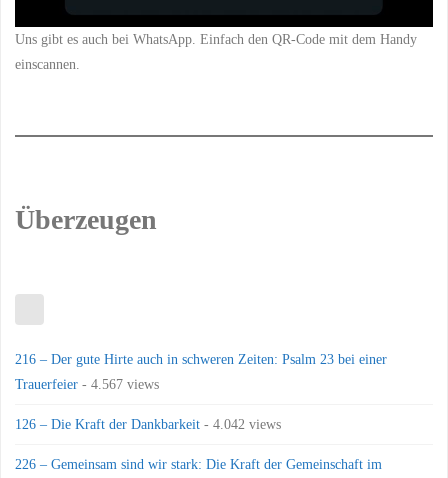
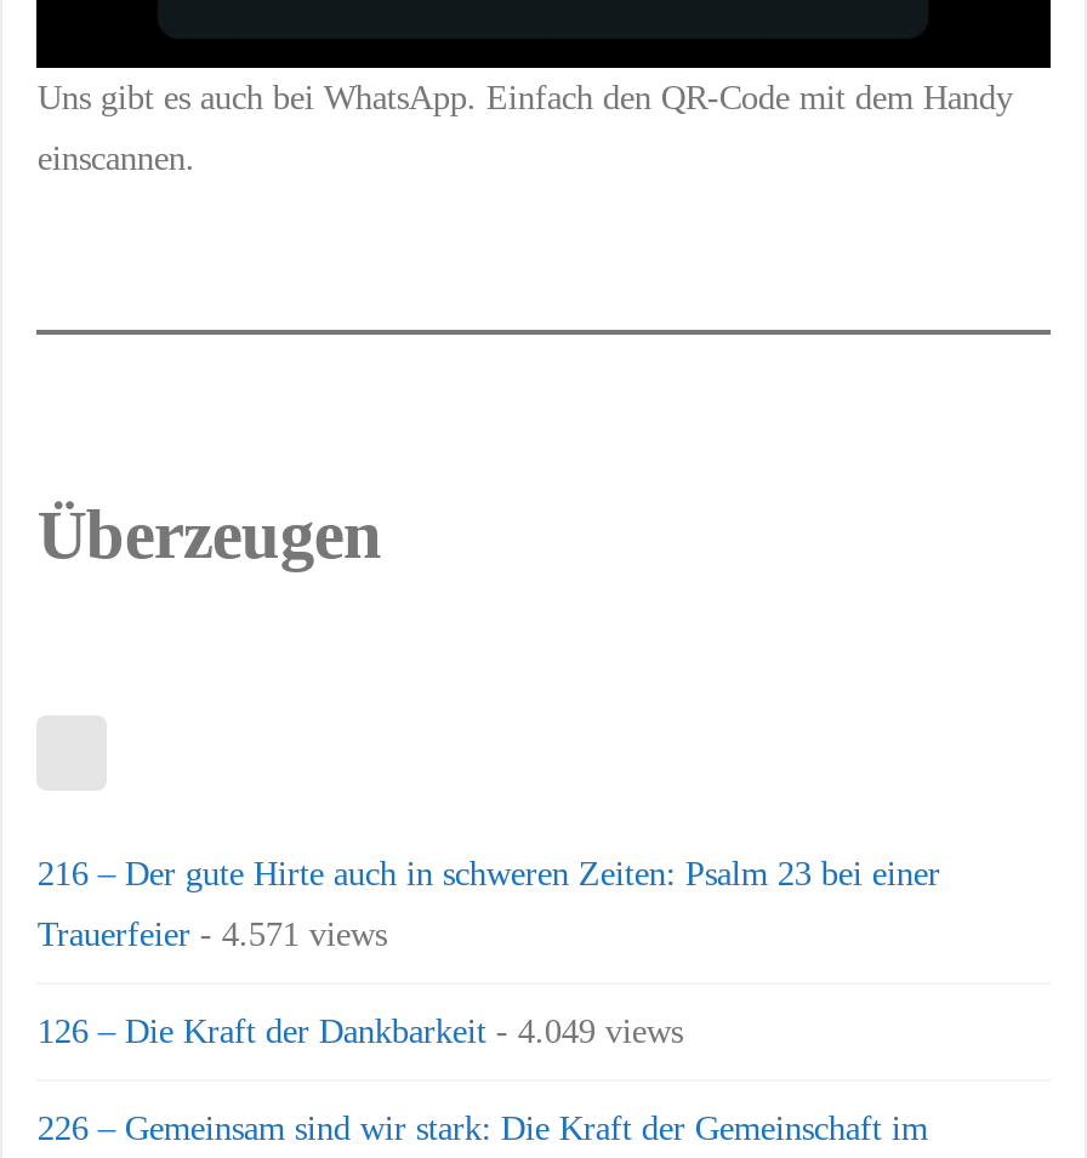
[15,375,159,391] Trauerfeier - 4.567 views -> [37,913,387,952] Trauerfeier - 4.571 views
[15,416,281,432] 126 – Die Kraft der Dankbarkeit - 4.042 views -> [37,1011,683,1050] 126 – Die Kraft der Dankbarkeit - 4.049 views

